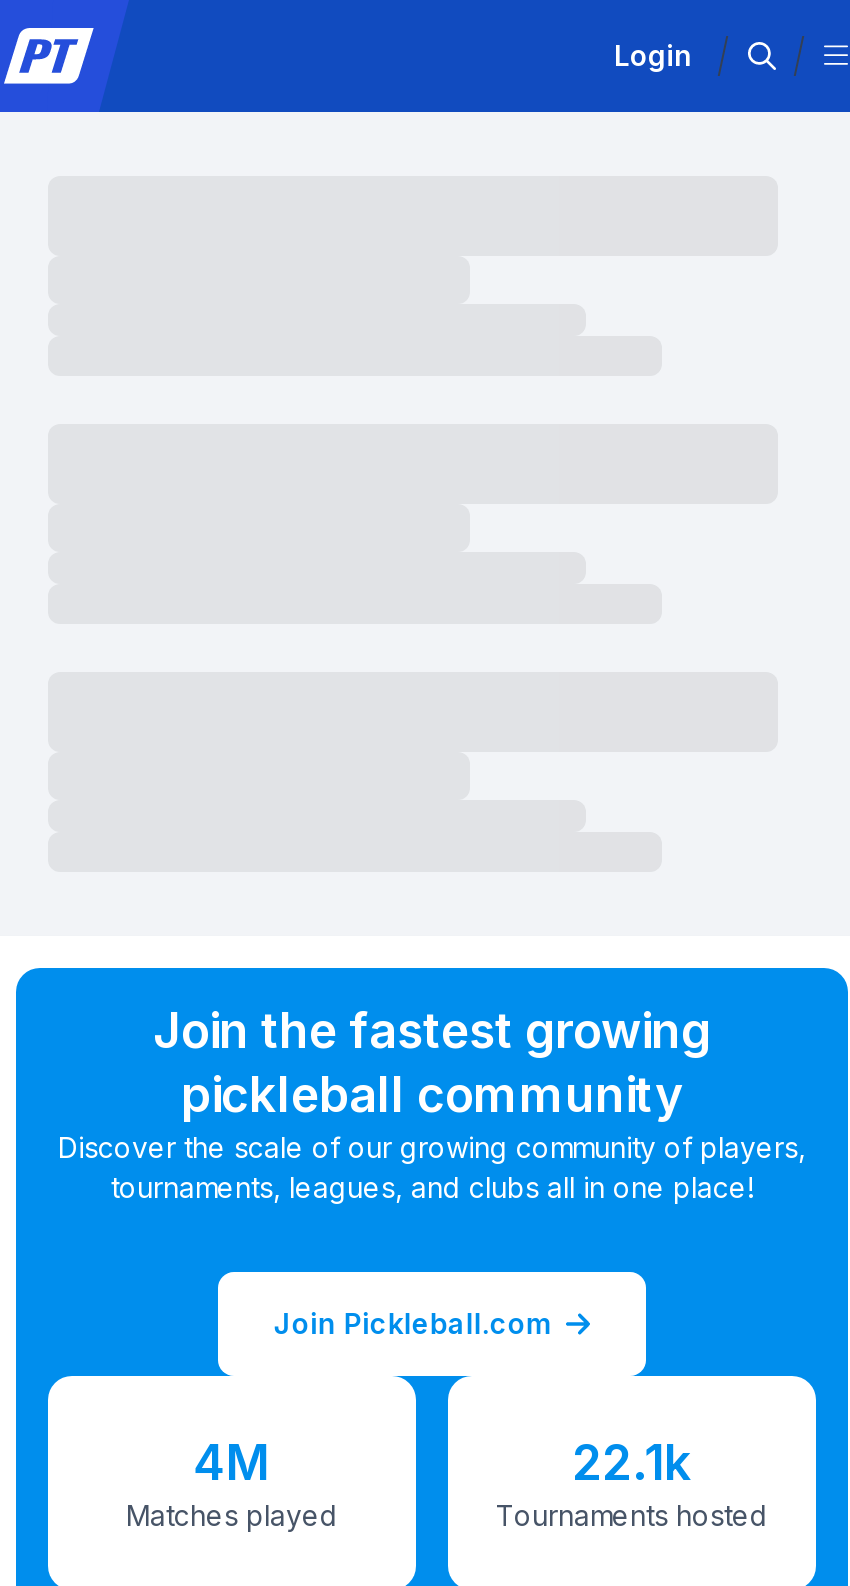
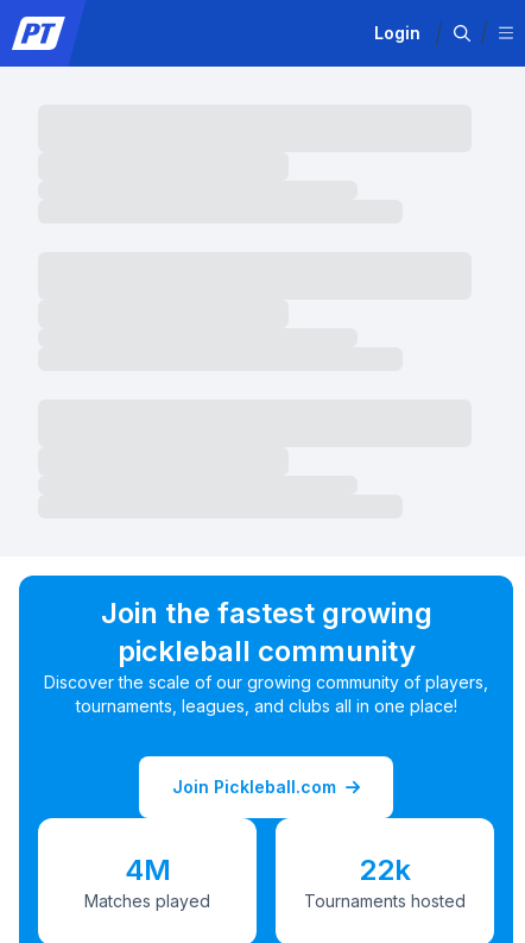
[572,1433,692,1491] 22.1k -> [359,852,411,887] 22k

